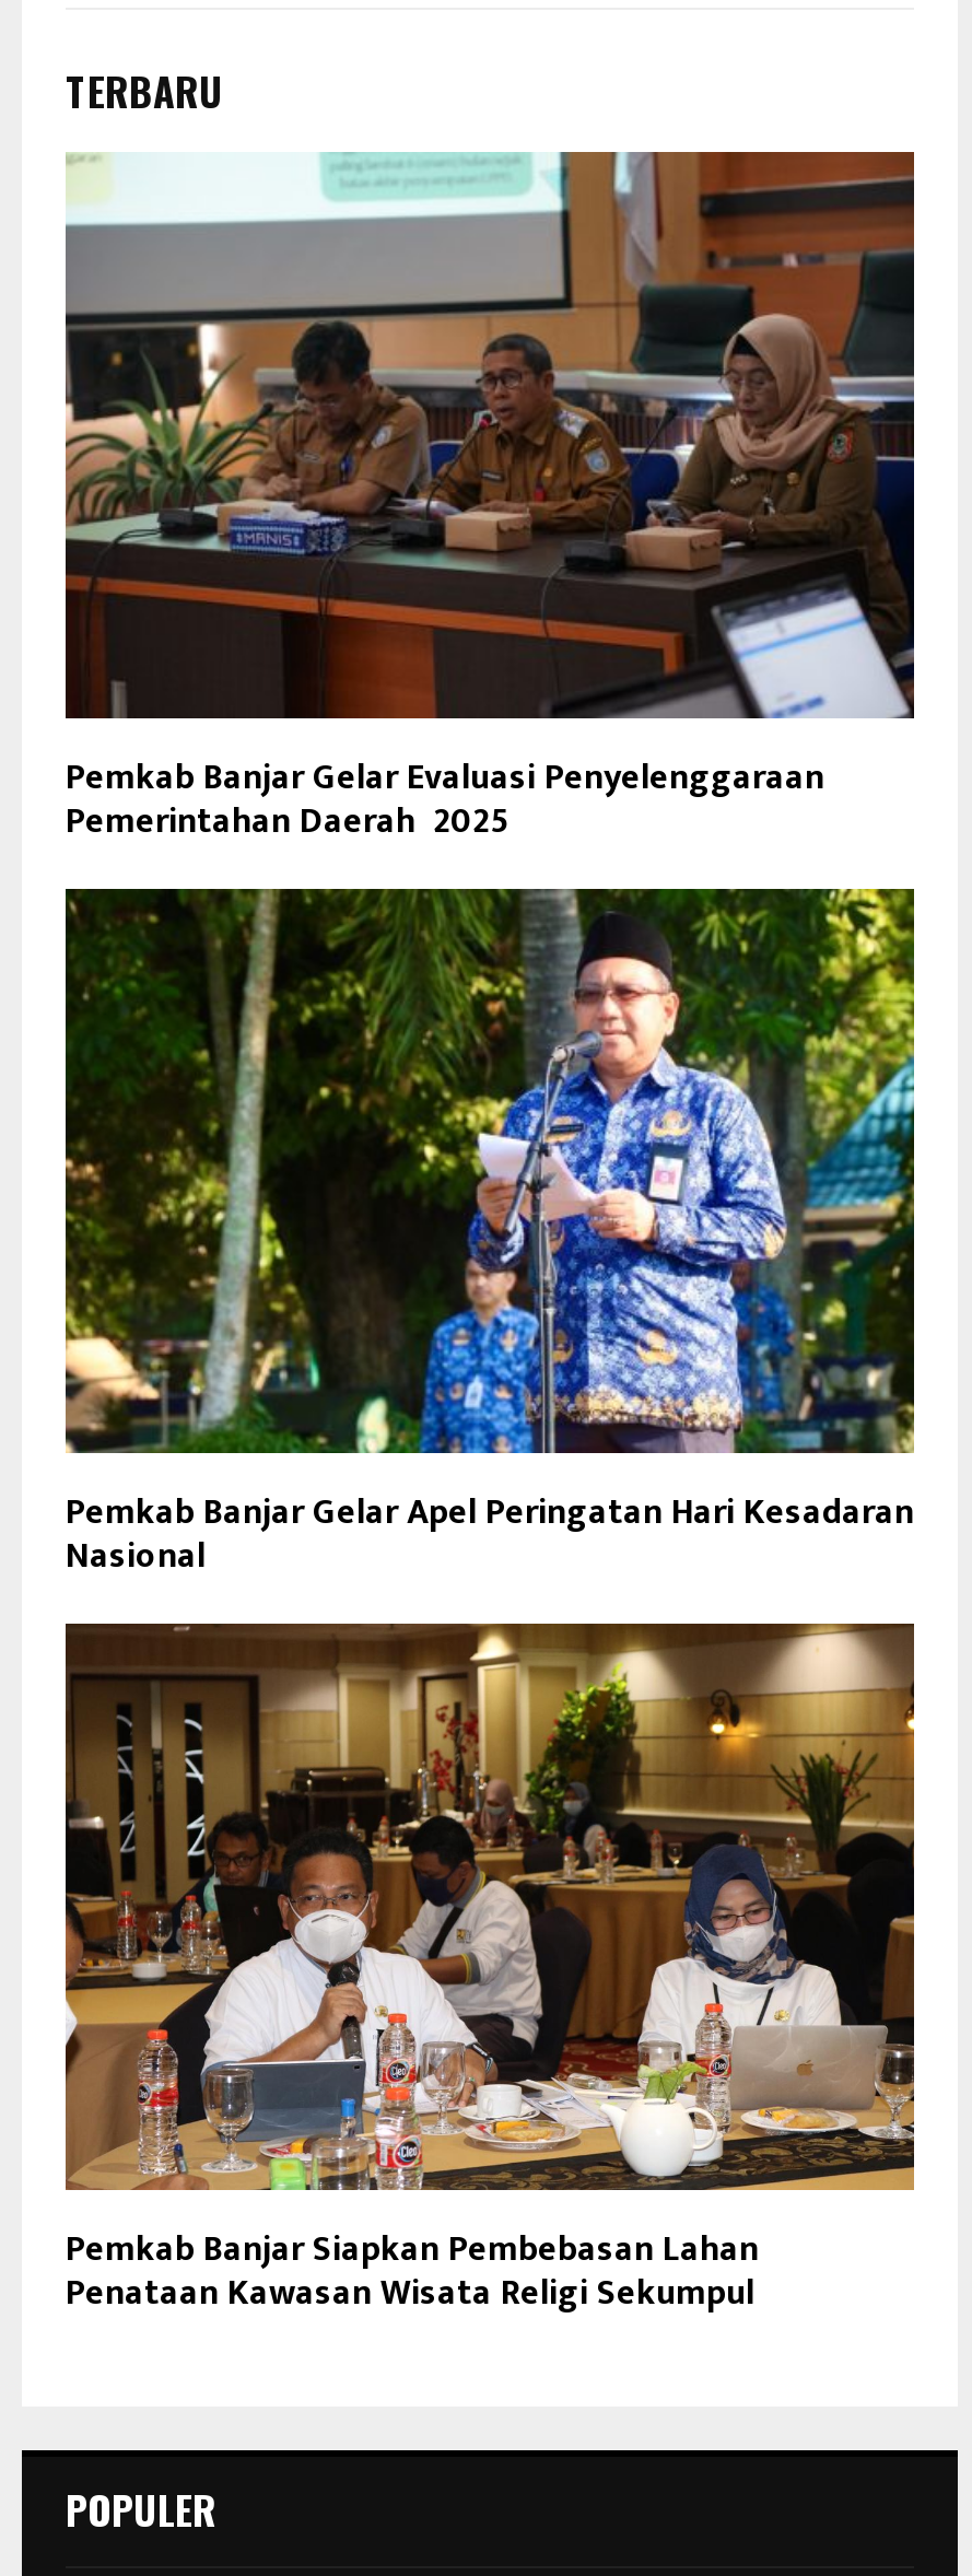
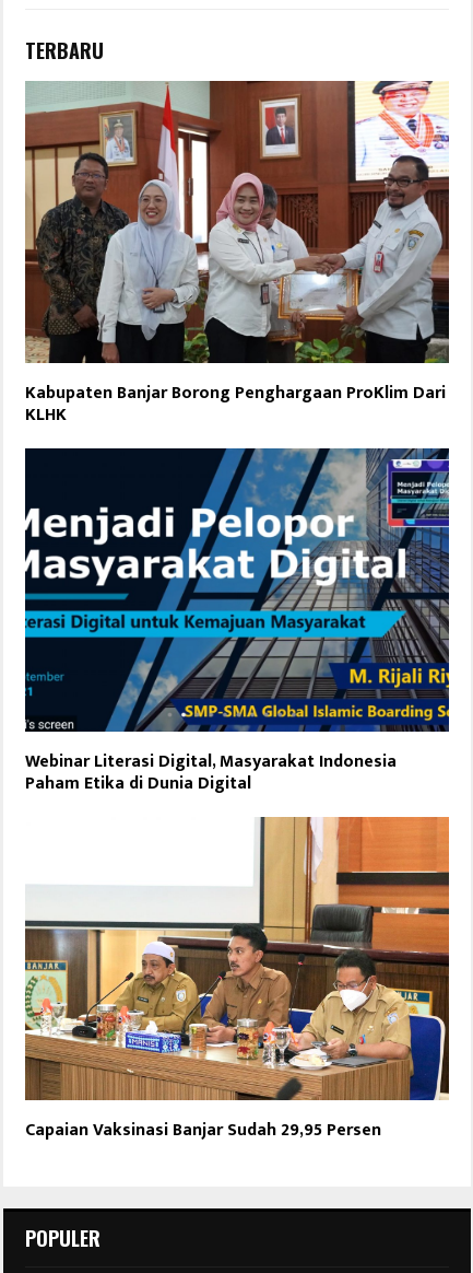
[66,150,916,851] [image] | Pemkab Banjar Gelar Evaluasi Penyelenggaraan | Pemerintahan Daerah 2025 -> [24,80,450,430] [image] | Kabupaten Banjar Borong Penghargaan ProKlim Dari | KLHK
[63,887,916,1587] [image] | Pemkab Banjar Gelar Apel Peringatan Hari Kesadaran | Nasional -> [24,447,450,798] [image] | Webinar Literasi Digital, Masyarakat Indonesia | Paham Etika di Dunia Digital
[63,1621,916,2323] [image] | Pemkab Banjar Siapkan Pembebasan Lahan | Penataan Kawasan Wisata Religi Sekumpul -> [25,816,450,1145] [image] | Capaian Vaksinasi Banjar Sudah 29,95 Persen

